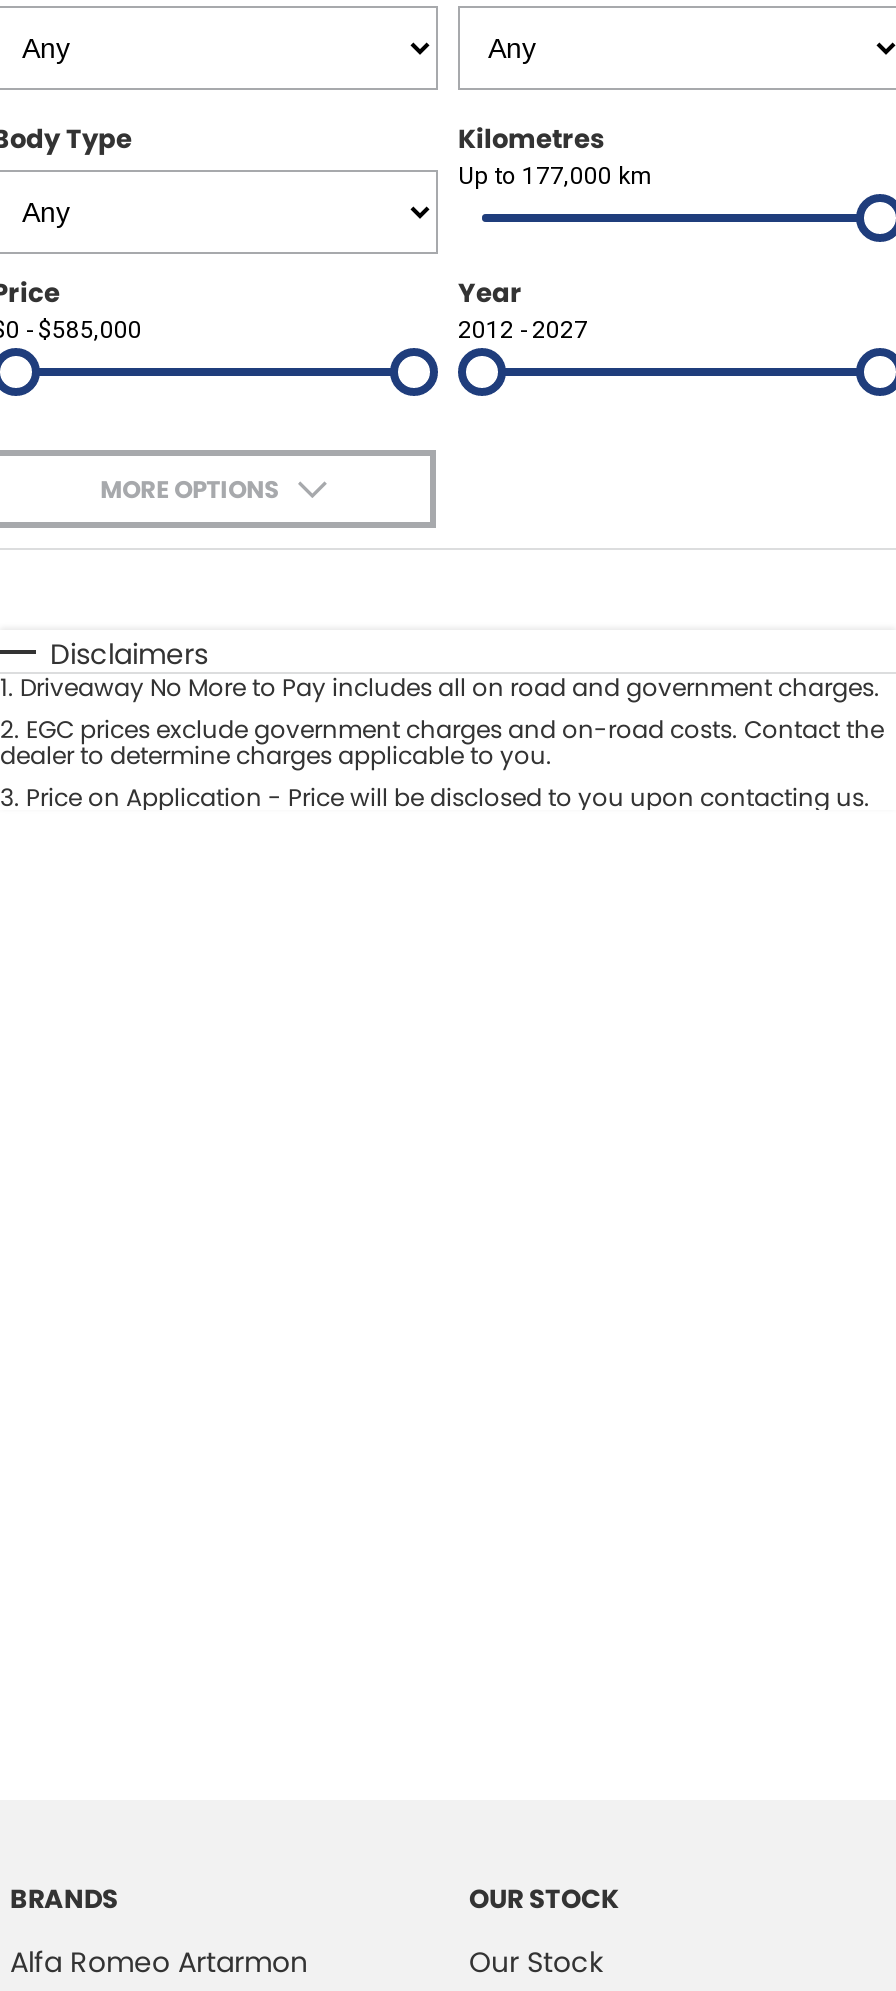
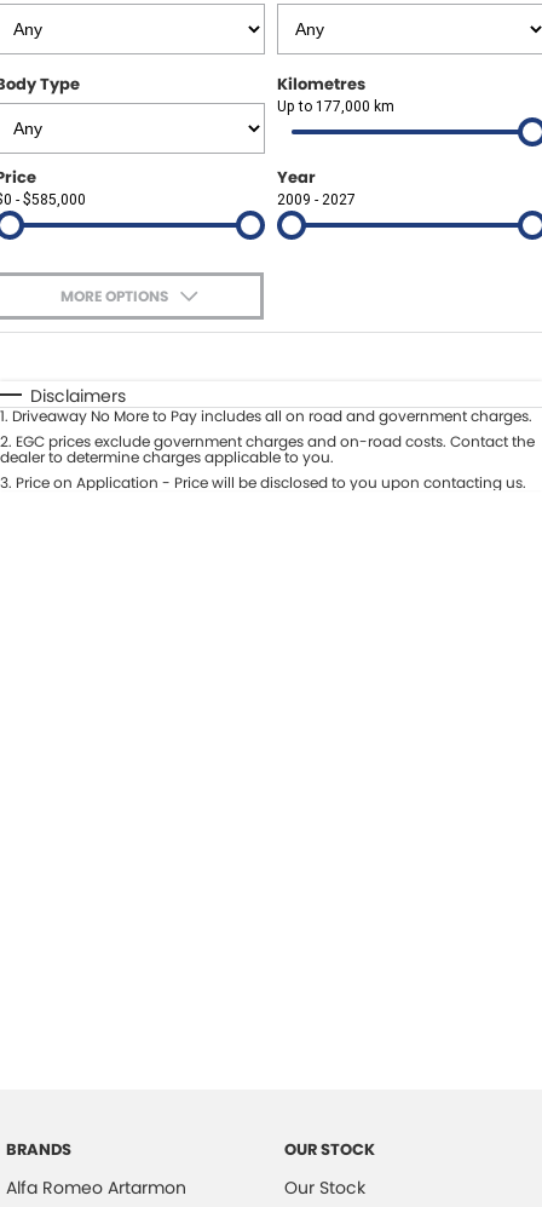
[458,314,588,344] 2012 - 2027 -> [277,190,356,208] 2009 - 2027

